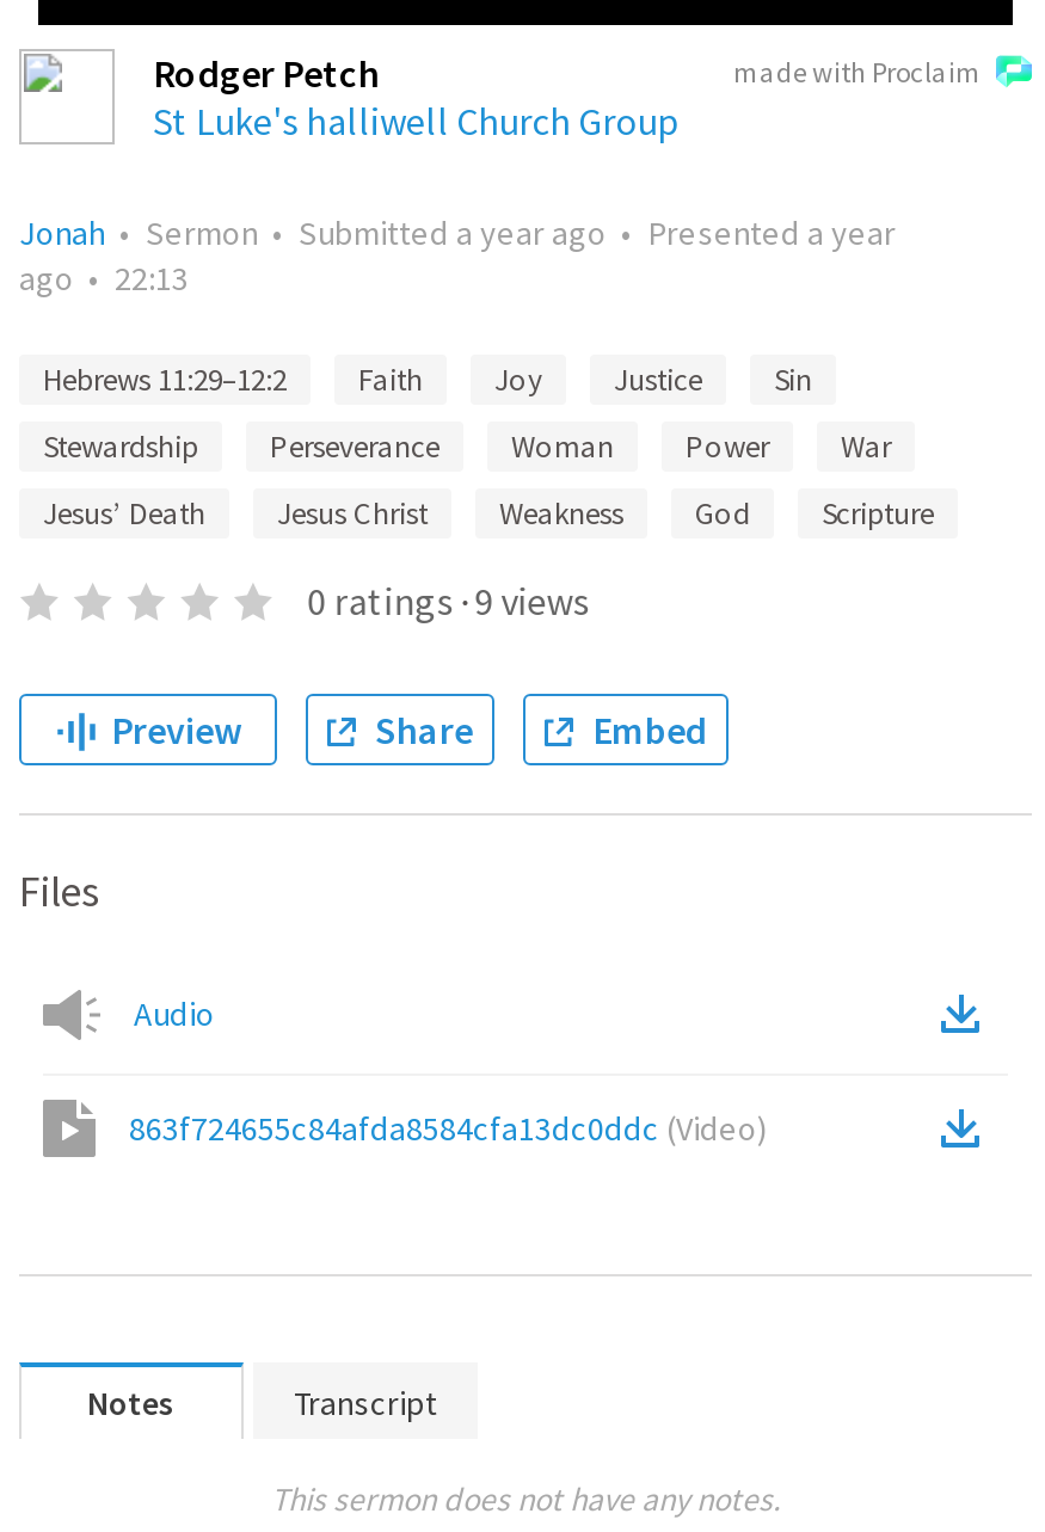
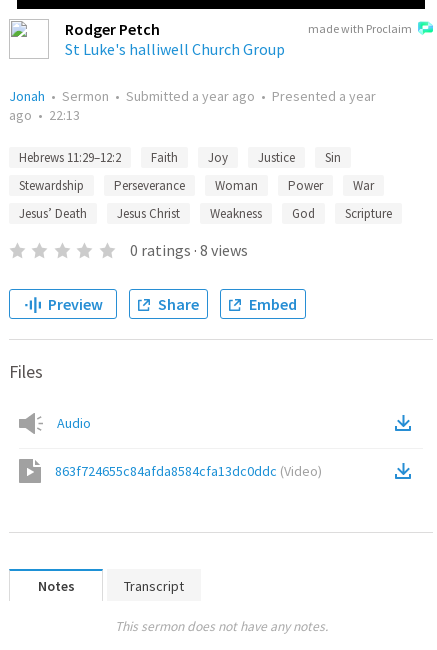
[307,577,589,625] 0 ratings · 9 views -> [130,240,248,260] 0 ratings · 8 views

